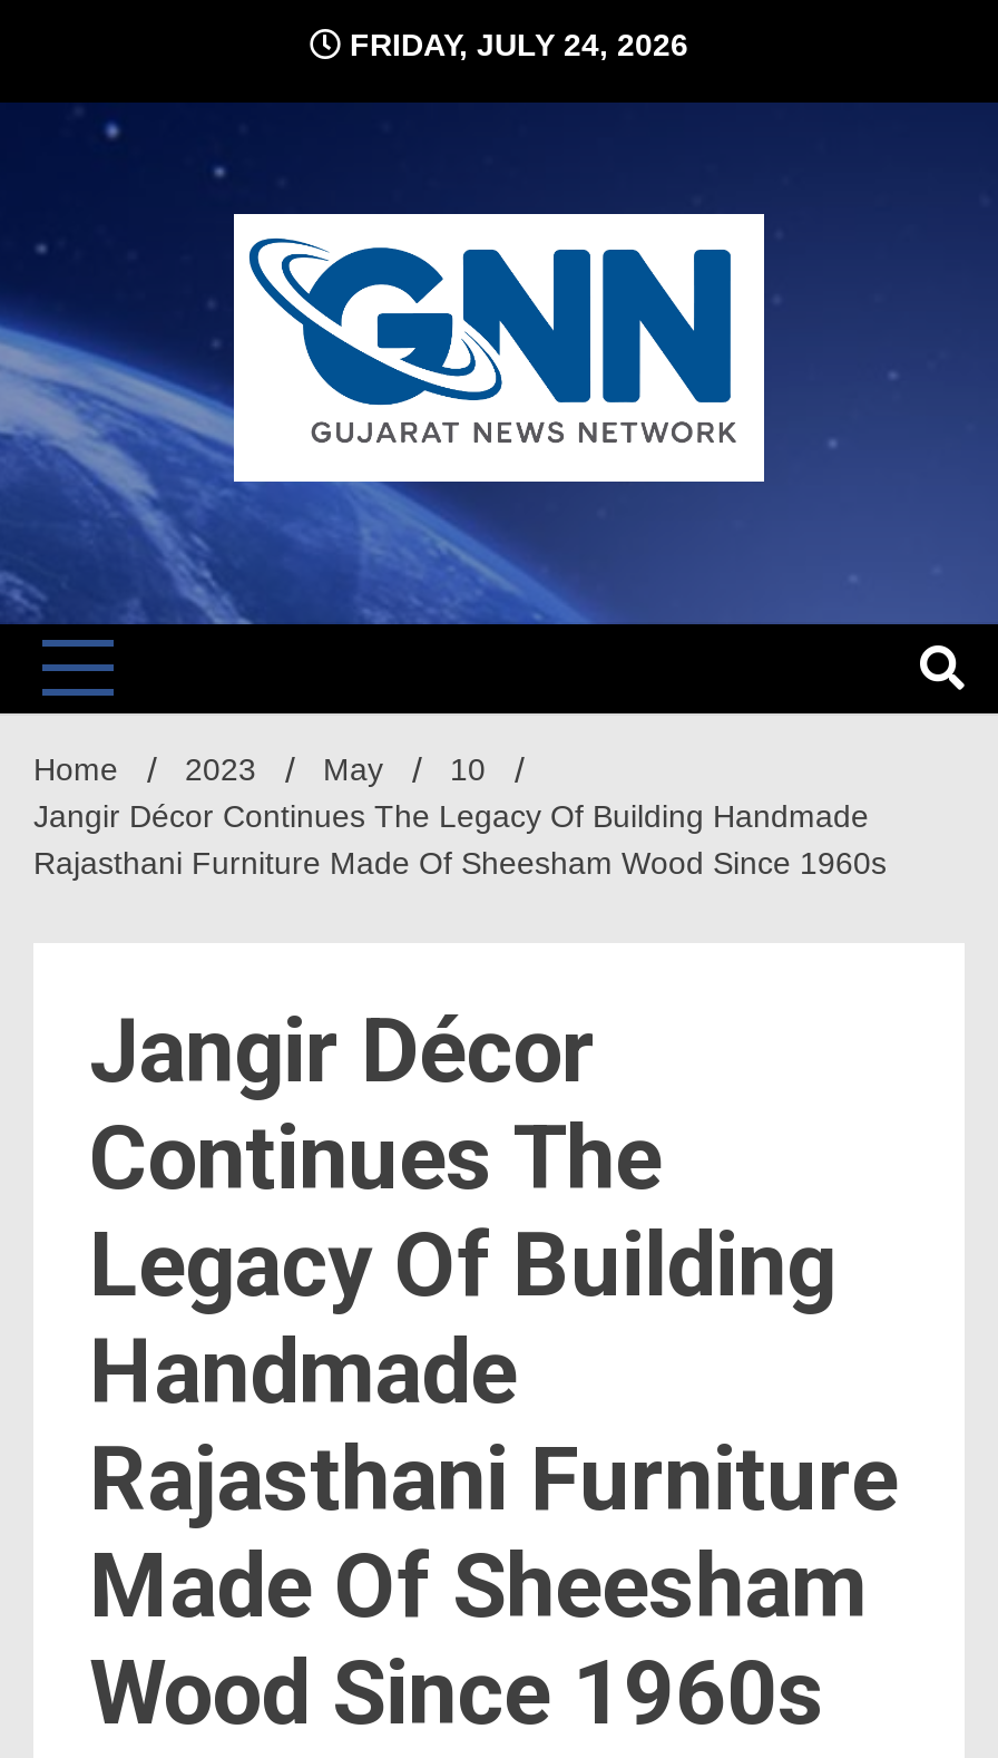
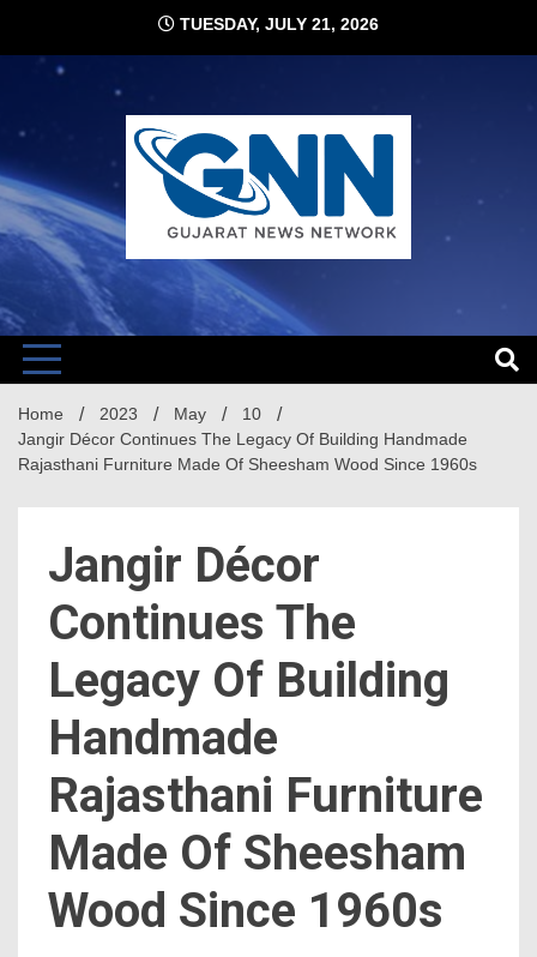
[341,27,688,62] FRIDAY, JULY 24, 2026 -> [175,14,379,34] TUESDAY, JULY 21, 2026

